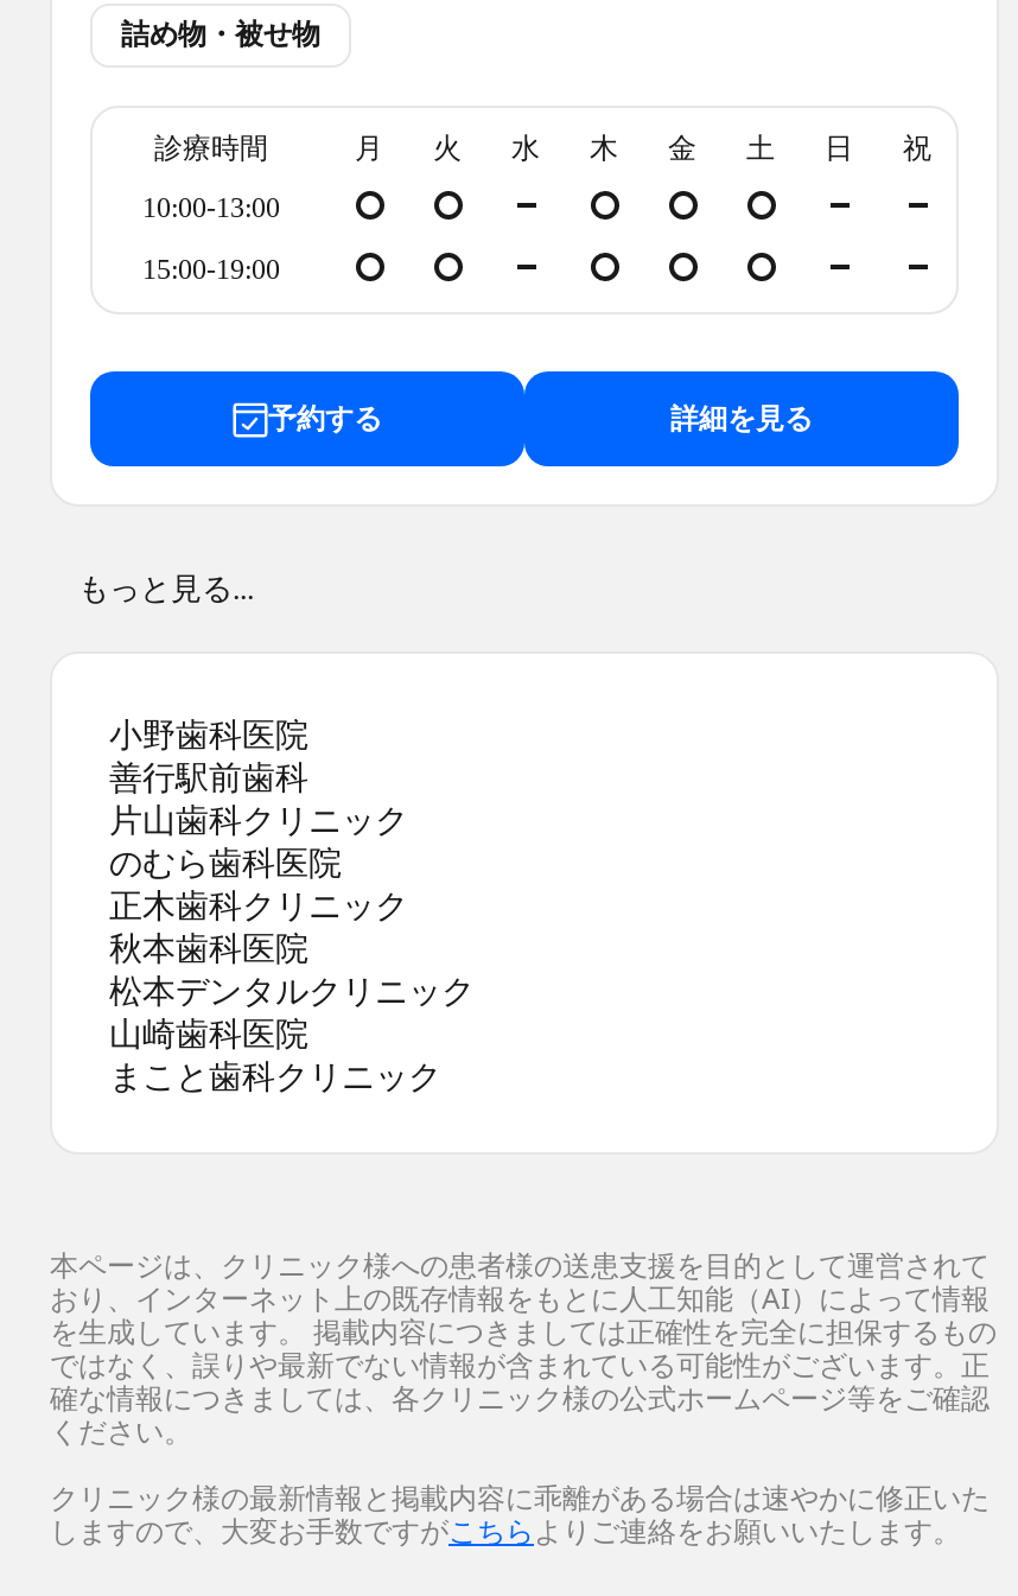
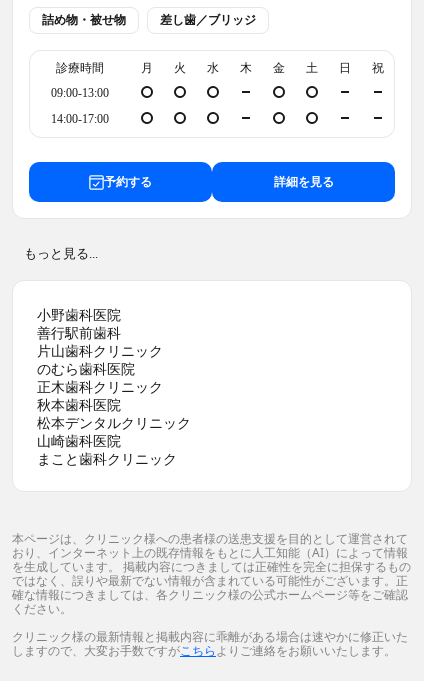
none -> [160,13,256,27] 差し歯／ブリッジ
[142,191,280,224] 10:00-13:00 -> [51,86,109,100] 09:00-13:00
[142,253,280,286] 15:00-19:00 -> [51,112,109,126] 14:00-17:00

